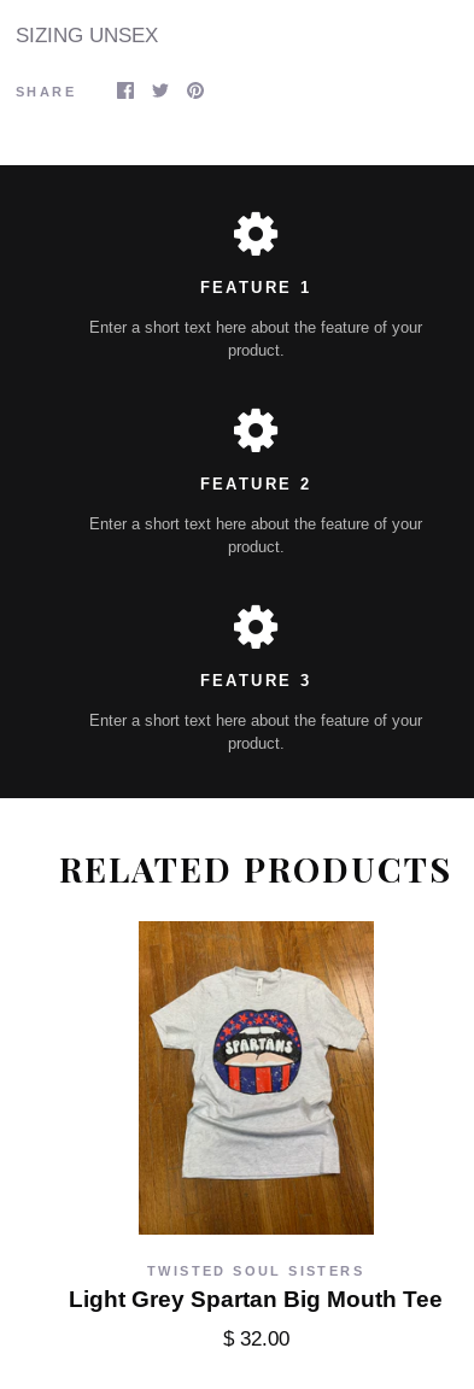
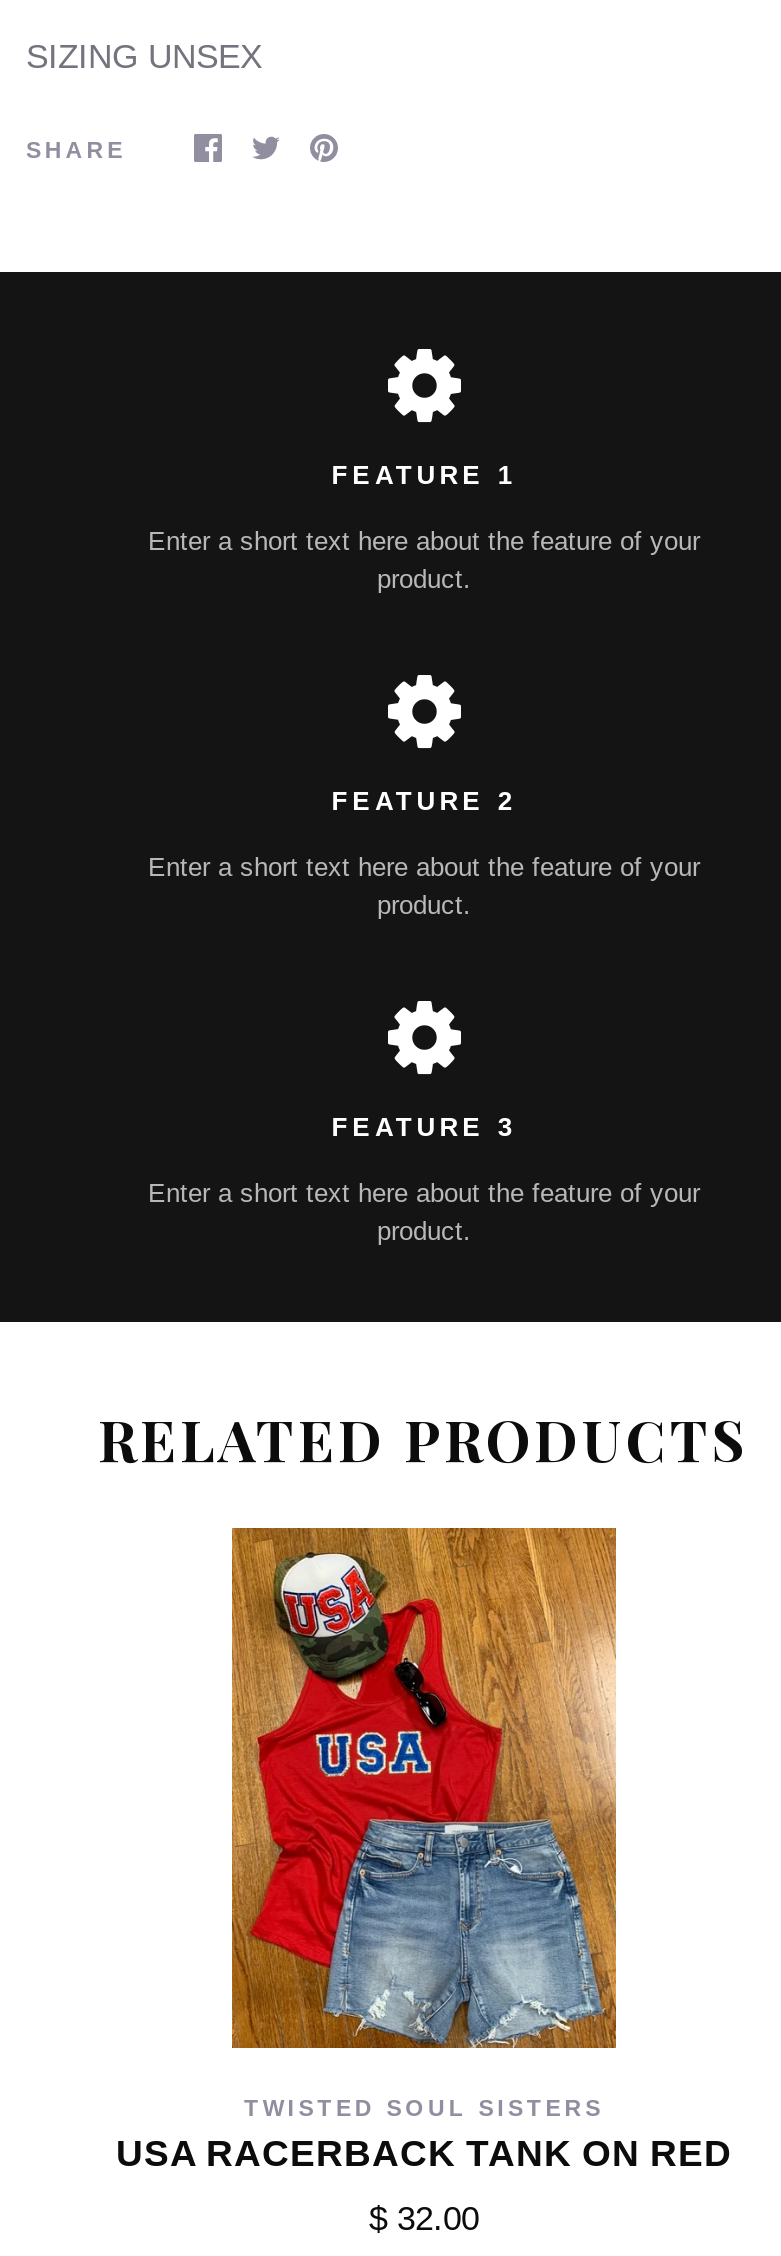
[139,921,375,1235] [image] -> [232,1528,620,2048] [image]
[69,1287,443,1312] Light Grey Spartan Big Mouth Tee -> [116,2132,732,2174] USA RACERBACK TANK ON RED

